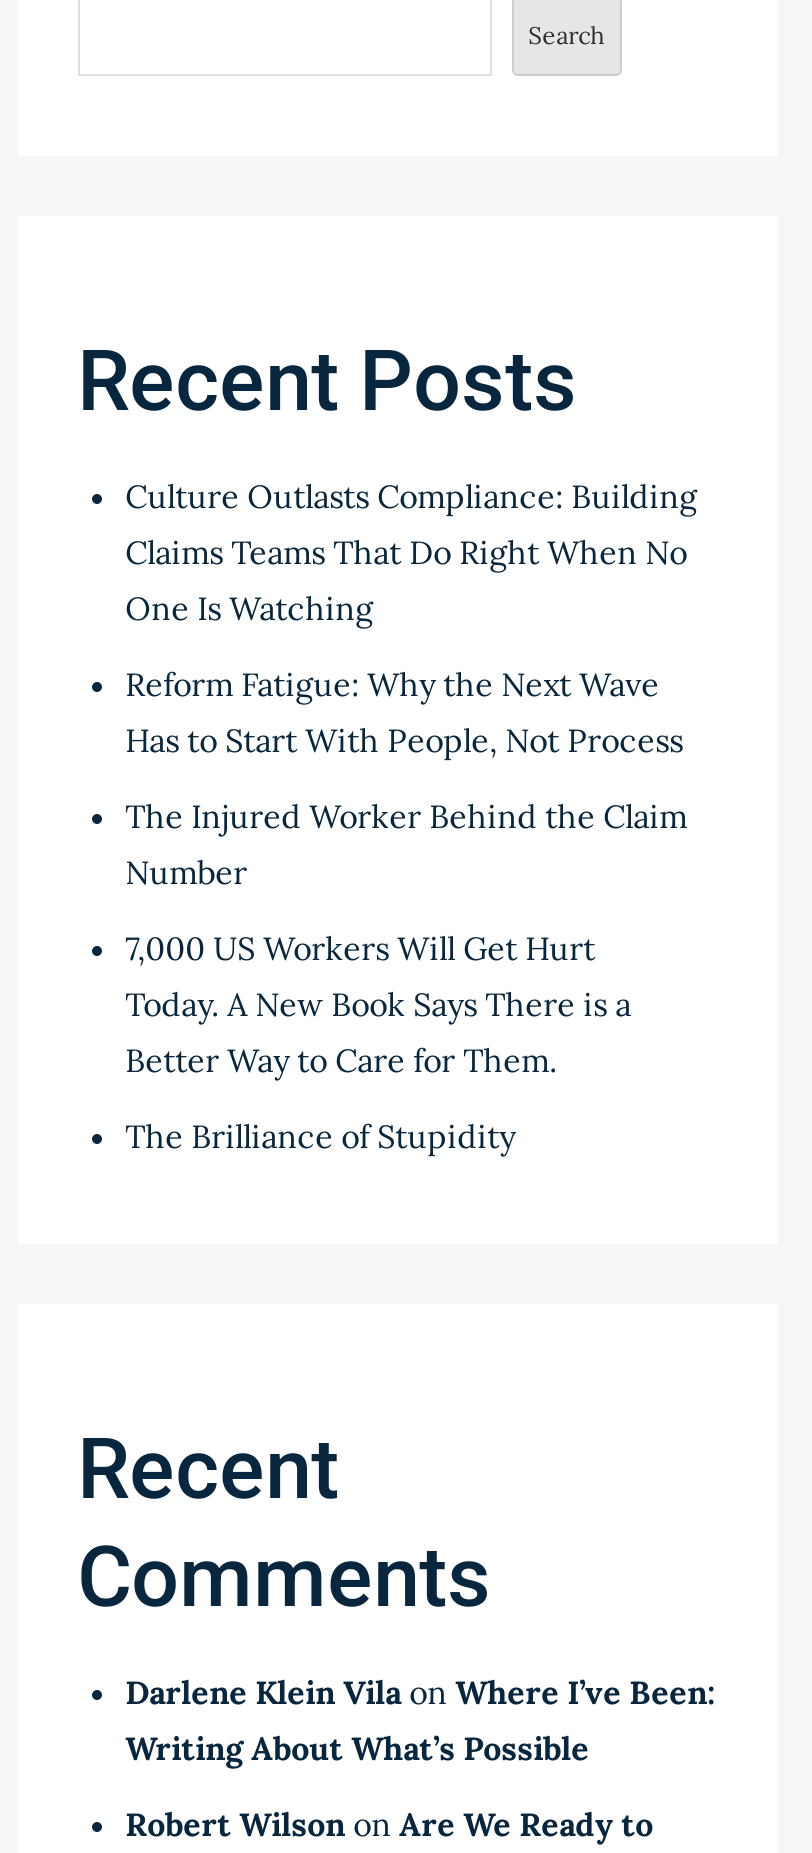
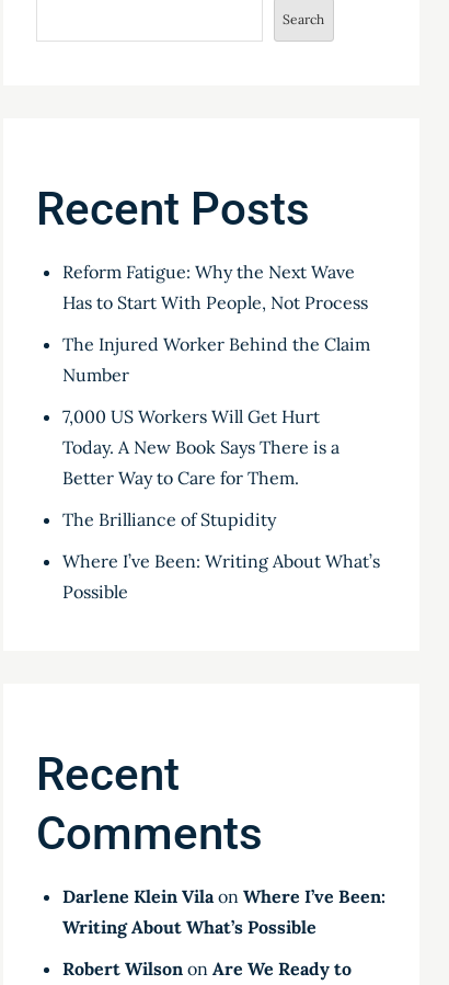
[125,476,697,628] Culture Outlasts Compliance: Building | Claims Teams That Do Right When No | One Is Watching -> none
moved [125,664,687,1156] -> [62,261,370,531]: Reform Fatigue: Why the Next Wave | Has to Start With People, Not Process | The Injured Worker Behind the Claim | Number | 7,000 US Workers Will Get Hurt | Today. A New Book Says There is a | Better Way to Care for Them. | The Brilliance of Stupidity
none -> [62,550,380,603] Where I’ve Been: Writing About What’s | Possible

